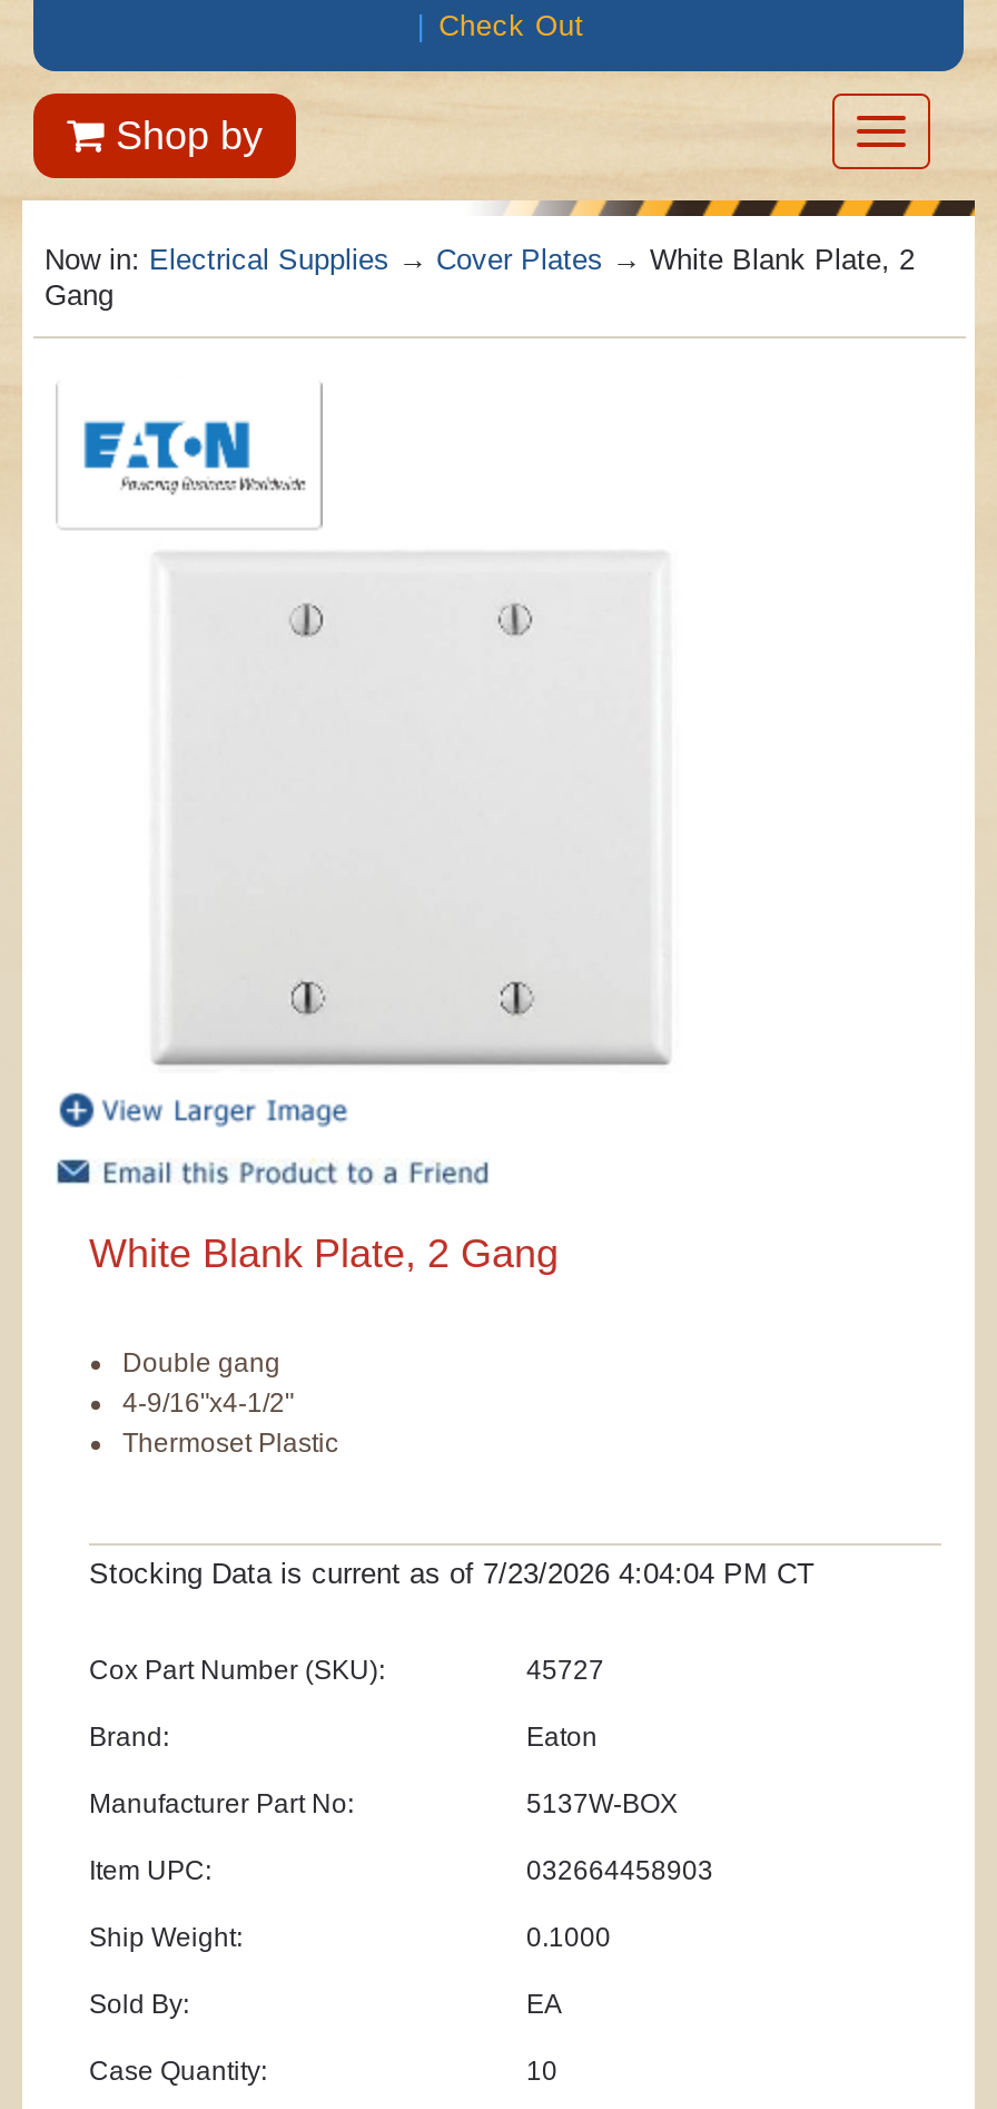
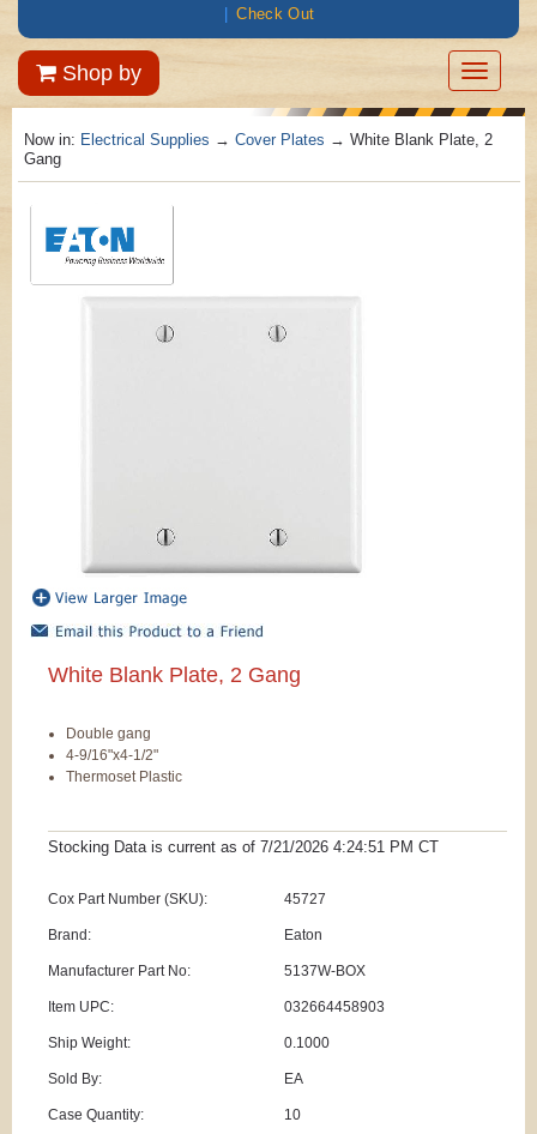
[89,1557,815,1591] Stocking Data is current as of 7/23/2026 4:04:04 PM CT -> [48,838,439,856] Stocking Data is current as of 7/21/2026 4:24:51 PM CT

